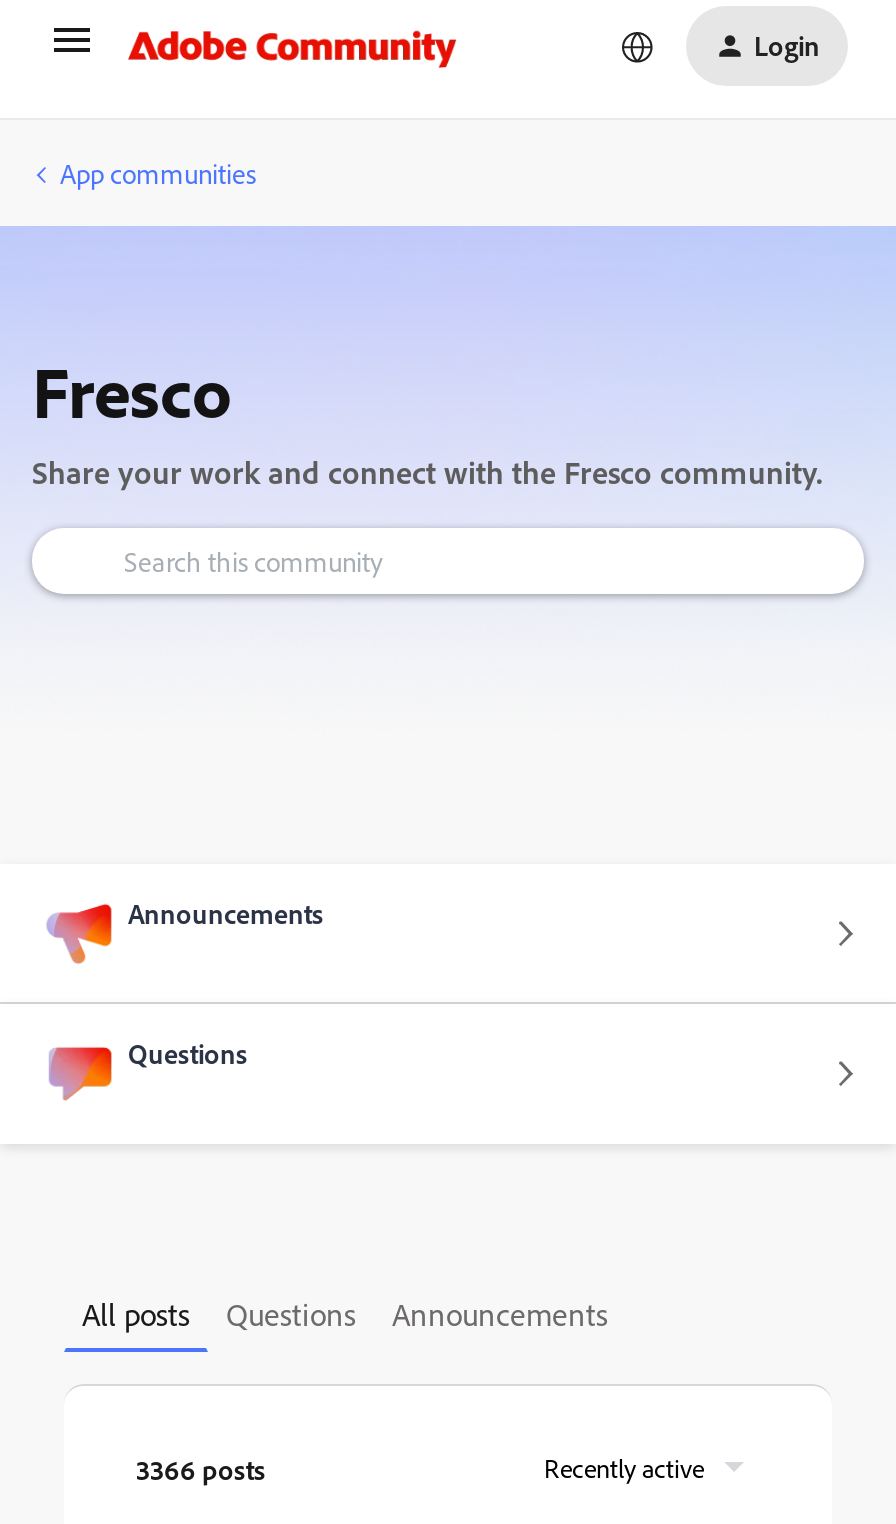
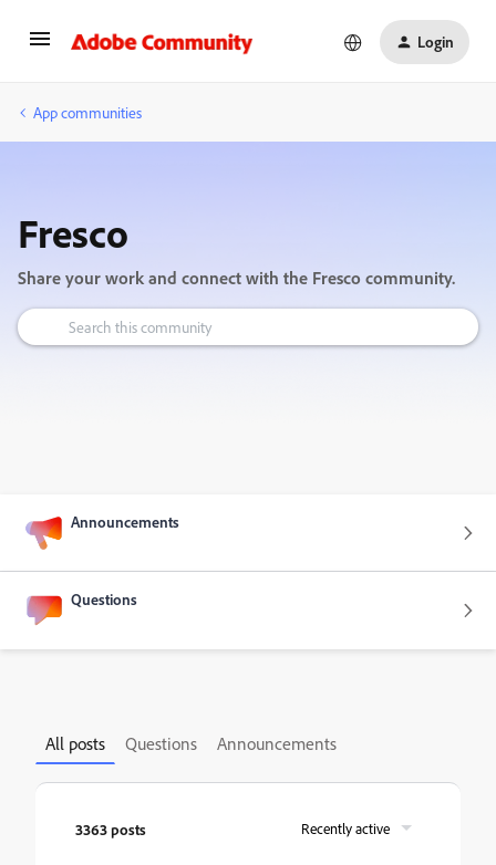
[136,1452,266,1486] 3366 posts -> [75,820,146,838] 3363 posts

